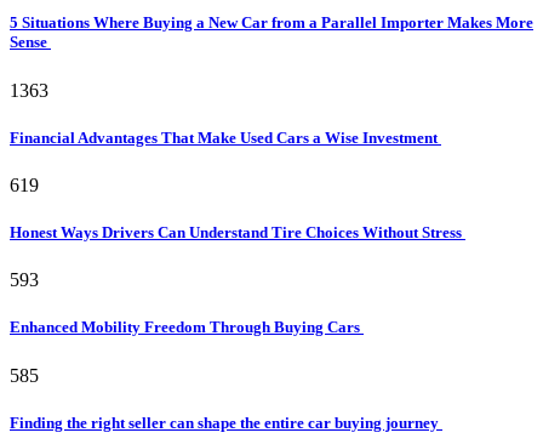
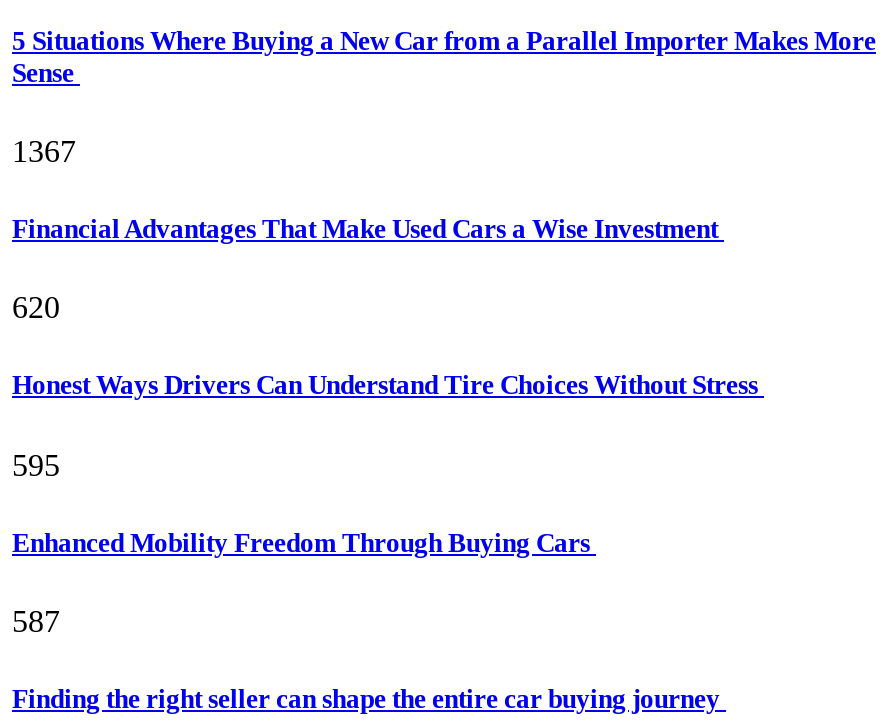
[10,79,53,100] 1363 -> [12,134,84,168] 1367
[10,174,44,195] 619 -> [12,291,68,325] 620
[10,270,44,290] 593 -> [12,447,68,481] 595
[10,365,44,385] 585 -> [12,604,68,638] 587

